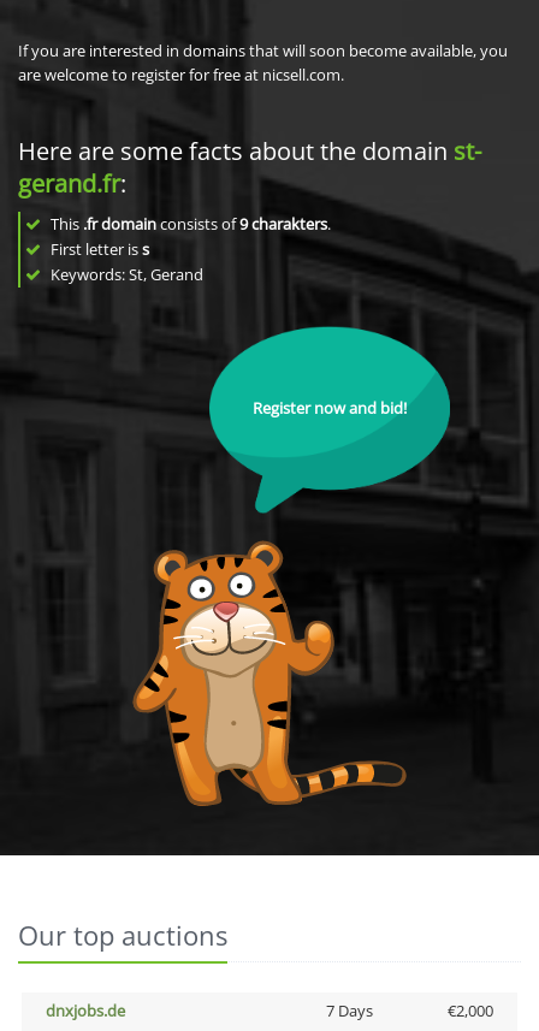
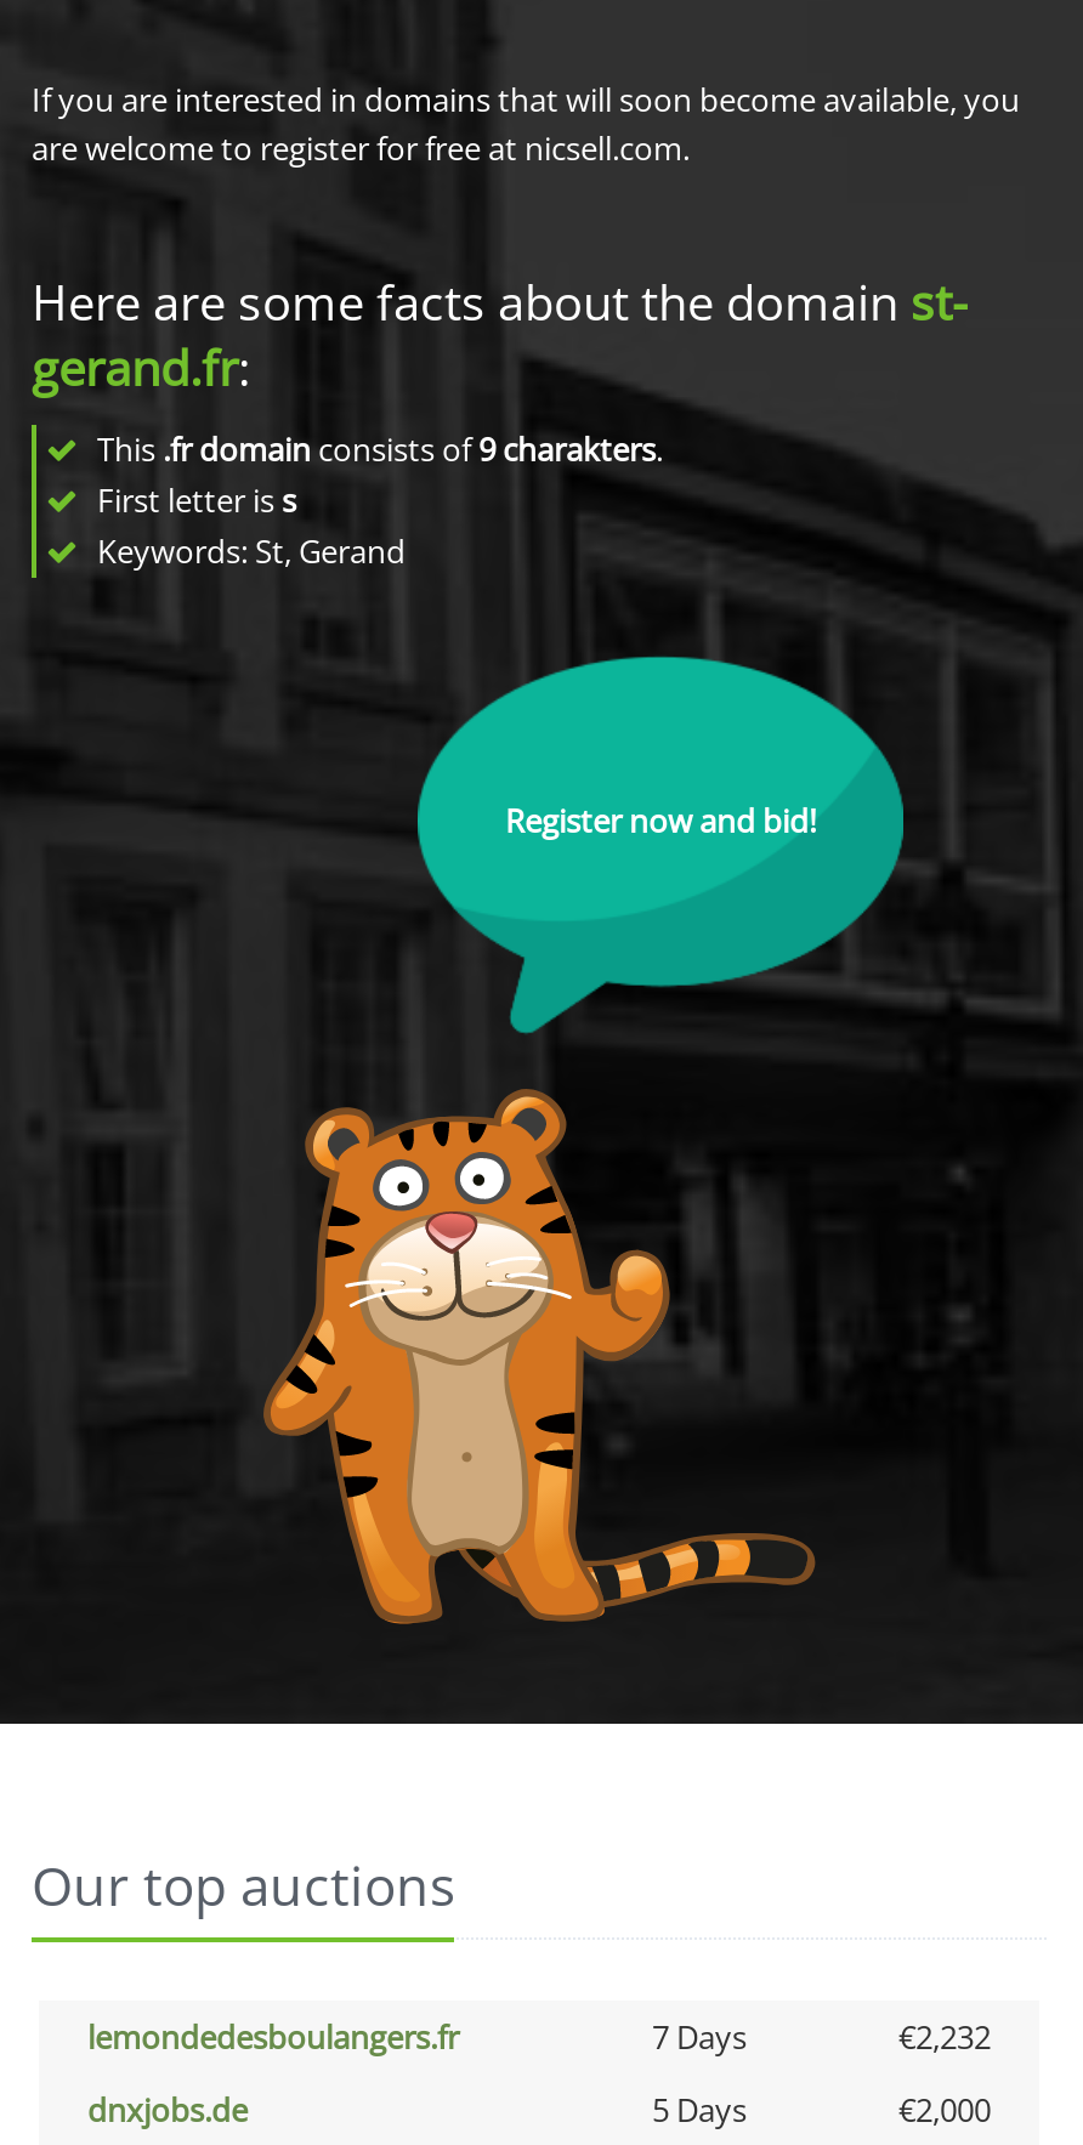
none -> [87,2015,991,2059] lemondedesboulangers.fr | 7 Days | €2,232
[325,1000,372,1021] 7 Days -> [652,2088,747,2132] 5 Days

